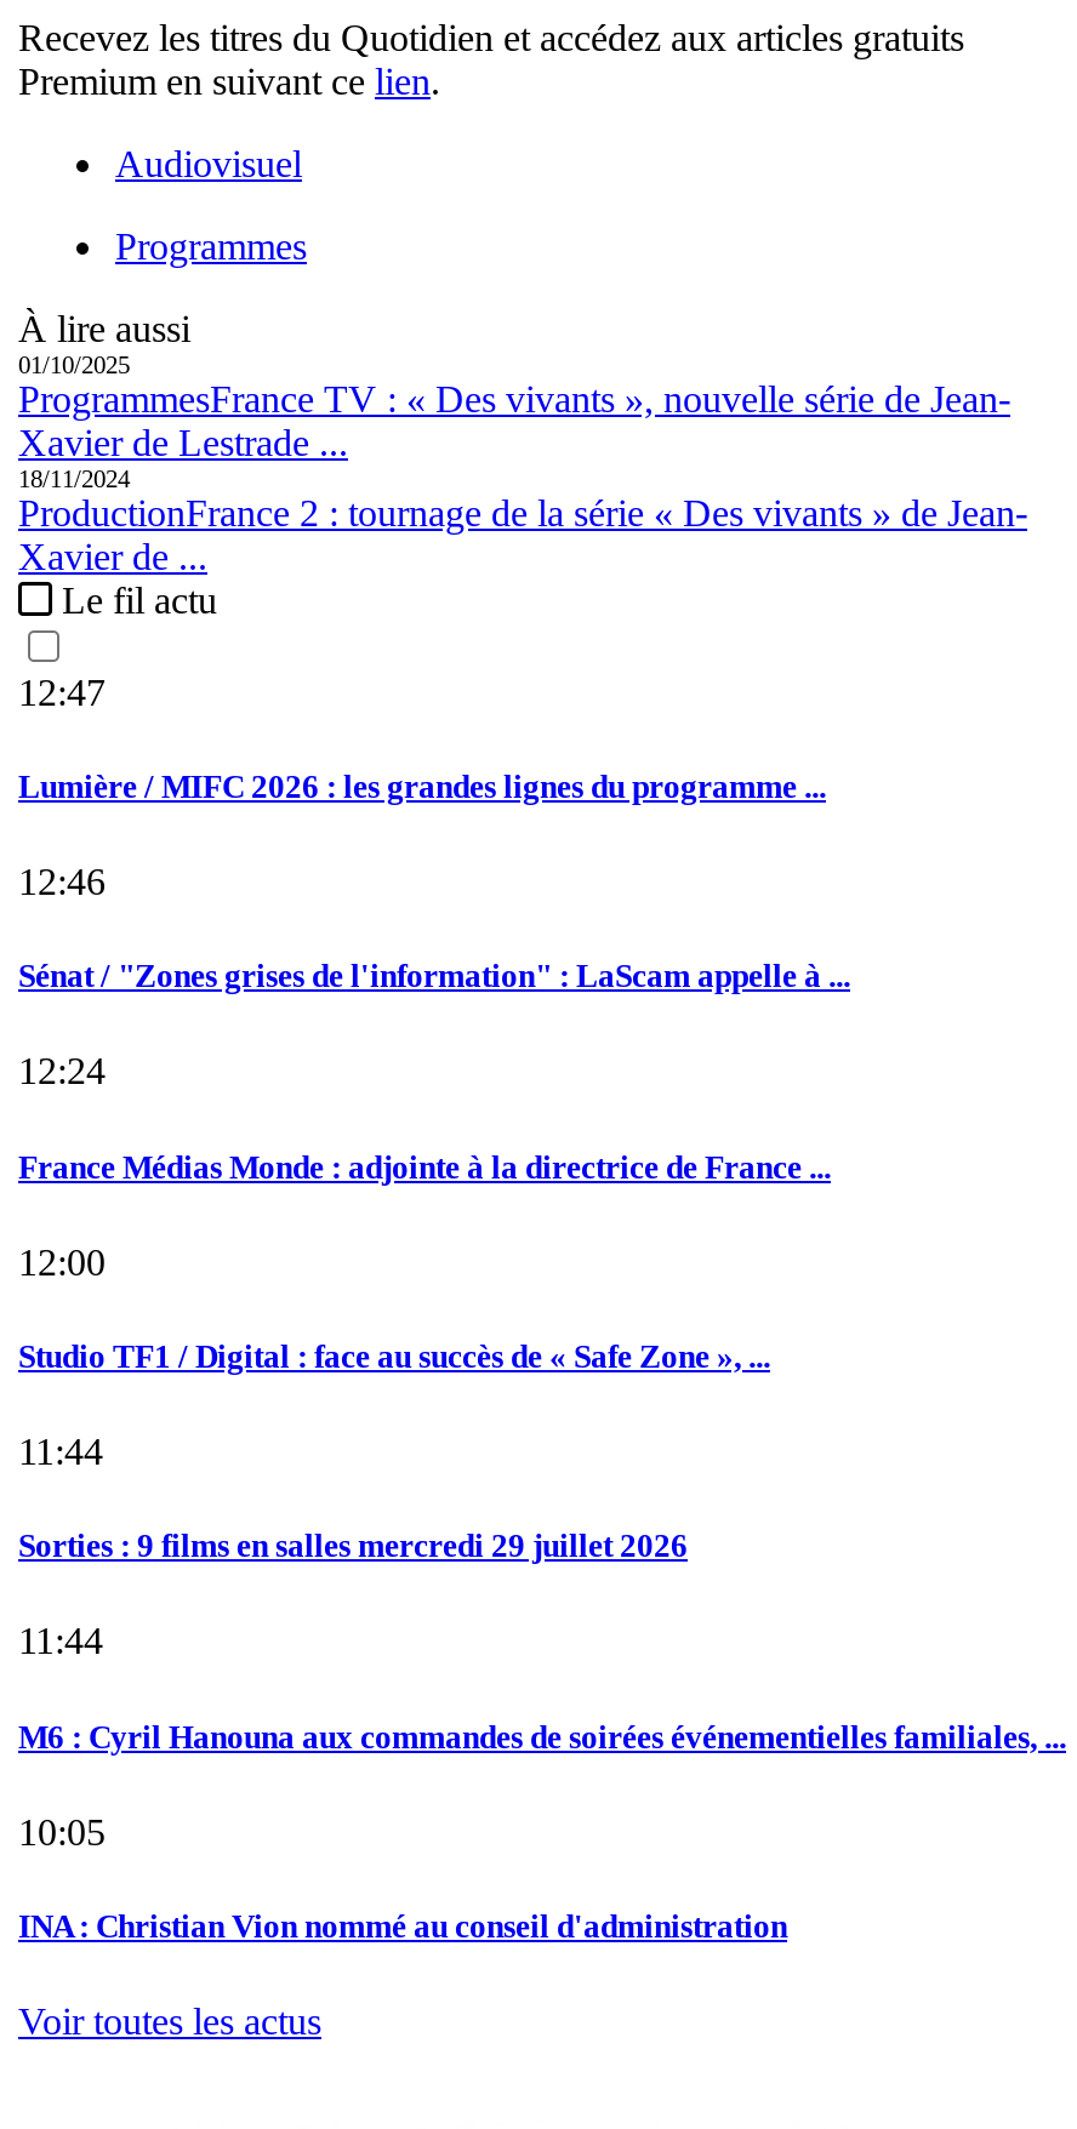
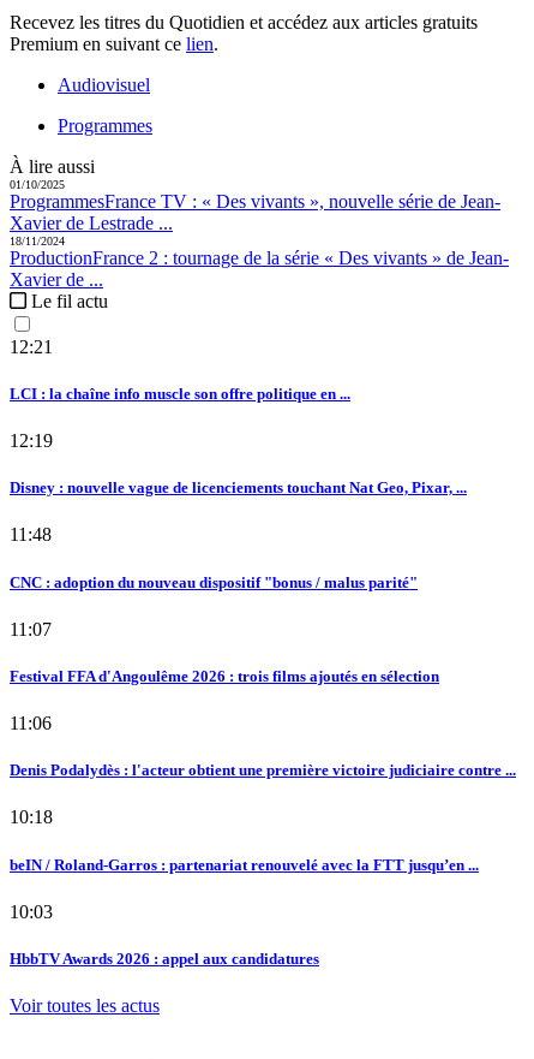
[18,671,106,712] 12:47 -> [10,336,53,357] 12:21
[18,768,826,805] Lumière / MIFC 2026 : les grandes lignes du programme ... -> [10,385,350,403] LCI : la chaîne info muscle son offre politique en ...
[18,861,106,902] 12:46 -> [10,430,53,451] 12:19
[18,958,850,995] Sénat / "Zones grises de l'information" : LaScam appelle à ... -> [10,479,467,497] Disney : nouvelle vague de licenciements touchant Nat Geo, Pixar, ...
[18,1051,106,1092] 12:24 -> [10,525,52,545] 11:48
[18,1148,831,1185] France Médias Monde : adjointe à la directrice de France ... -> [10,573,418,591] CNC : adoption du nouveau dispositif "bonus / malus parité"
[18,1241,106,1282] 12:00 -> [10,619,52,639] 11:07
[18,1338,770,1375] Studio TF1 / Digital : face au succès de « Safe Zone », ... -> [10,667,439,685] Festival FFA d'Angoulême 2026 : trois films ajoutés en sélection
[18,1431,103,1472] 11:44 -> [10,713,52,733] 11:06
[18,1528,688,1564] Sorties : 9 films en salles mercredi 29 juillet 2026 -> [10,761,516,779] Denis Podalydès : l'acteur obtient une première victoire judiciaire contre ...
[18,1621,103,1662] 11:44 -> [10,807,53,827] 10:18
[18,1718,1066,1755] M6 : Cyril Hanouna aux commandes de soirées événementielles familiales, ... -> [10,855,479,873] beIN / Roland-Garros : partenariat renouvelé avec la FTT jusqu’en ...
[18,1811,106,1852] 10:05 -> [10,901,53,922] 10:03
[18,1908,787,1944] INA : Christian Vion nommé au conseil d'administration -> [10,949,319,968] HbbTV Awards 2026 : appel aux candidatures

